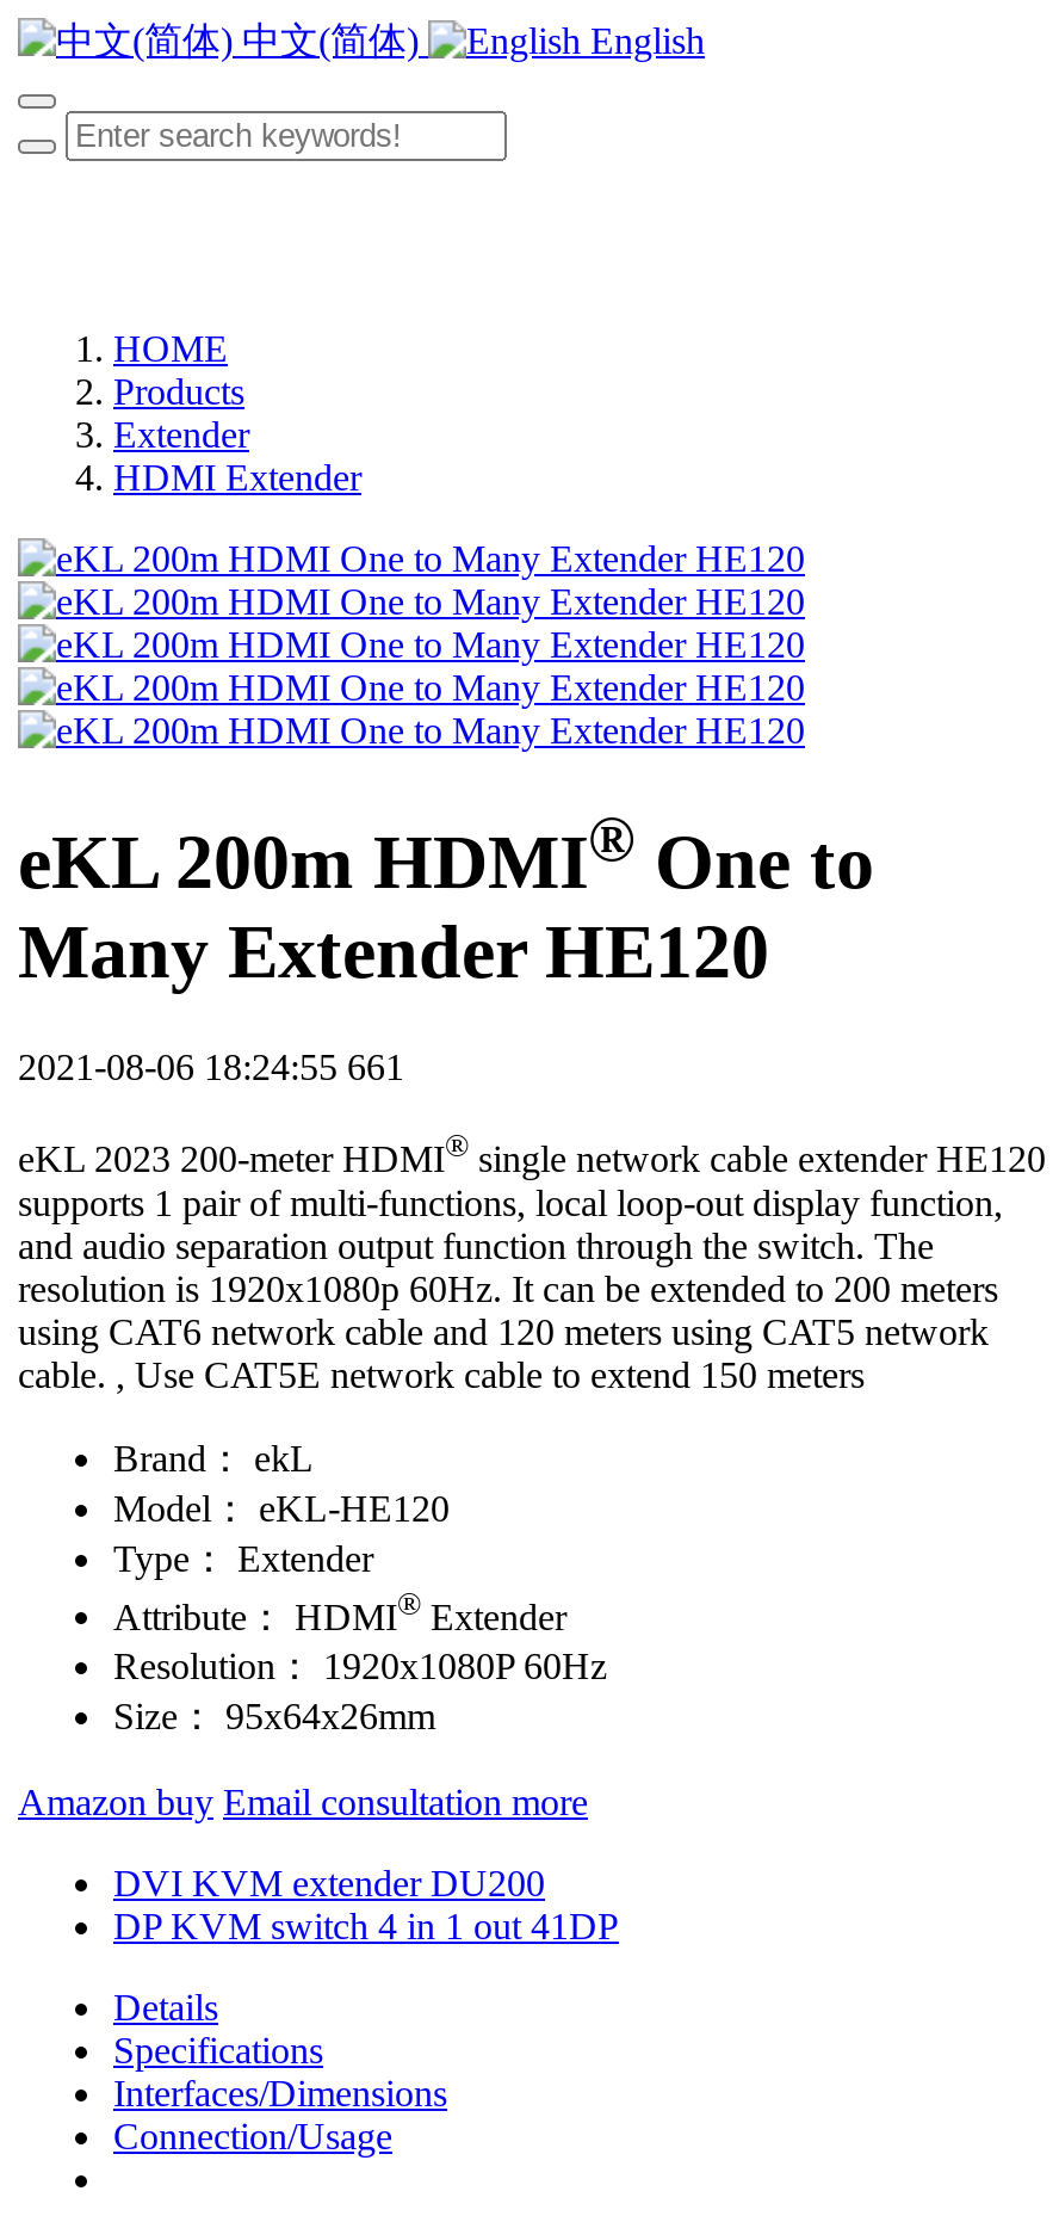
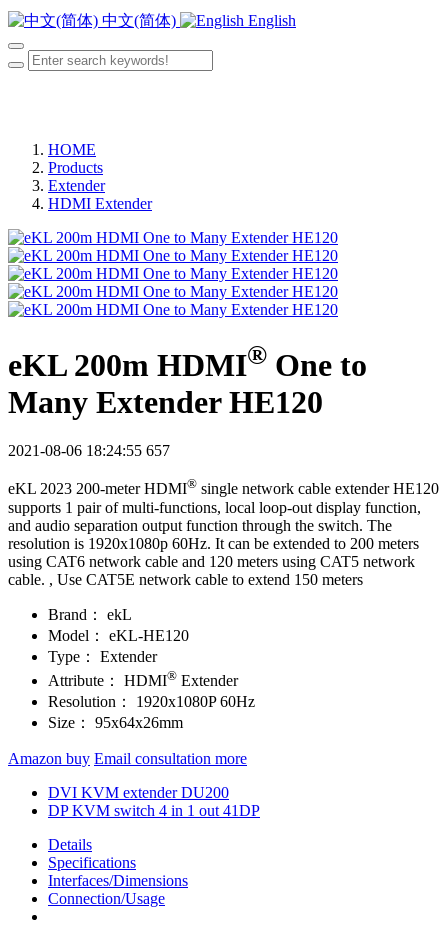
[18,1047,404,1088] 2021-08-06 18:24:55 661 -> [8,442,170,459] 2021-08-06 18:24:55 657

